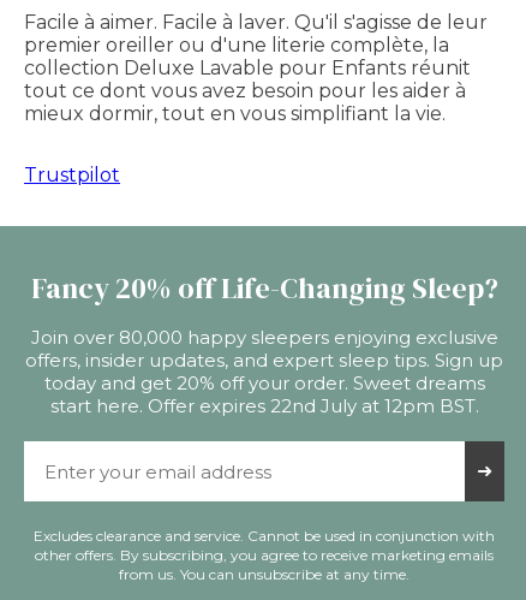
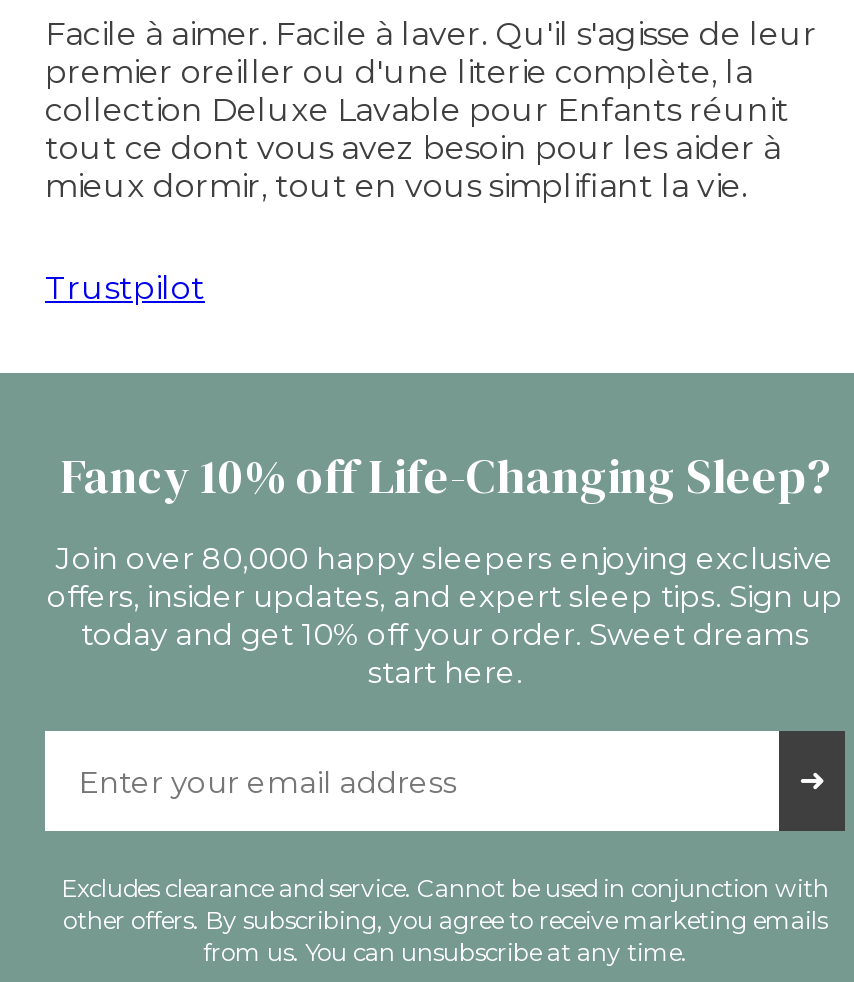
[31,268,498,308] Fancy 20% off Life-Changing Sleep? -> [60,443,830,509] Fancy 10% off Life-Changing Sleep?
[44,372,485,417] today and get 20% off your order. Sweet dreams | start here. Offer expires 22nd July at 12pm BST. -> [81,615,809,691] today and get 10% off your order. Sweet dreams | start here.

